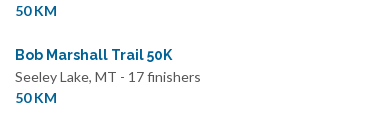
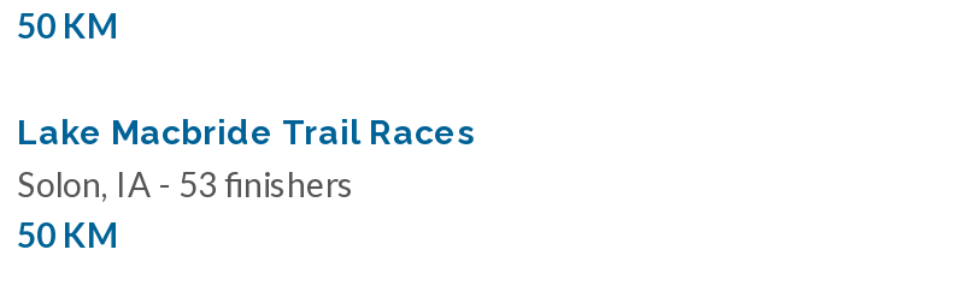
[15,47,201,85] Bob Marshall Trail 50K | Seeley Lake, MT - 17 finishers -> [17,114,475,205] Lake Macbride Trail Races | Solon, IA - 53 finishers

